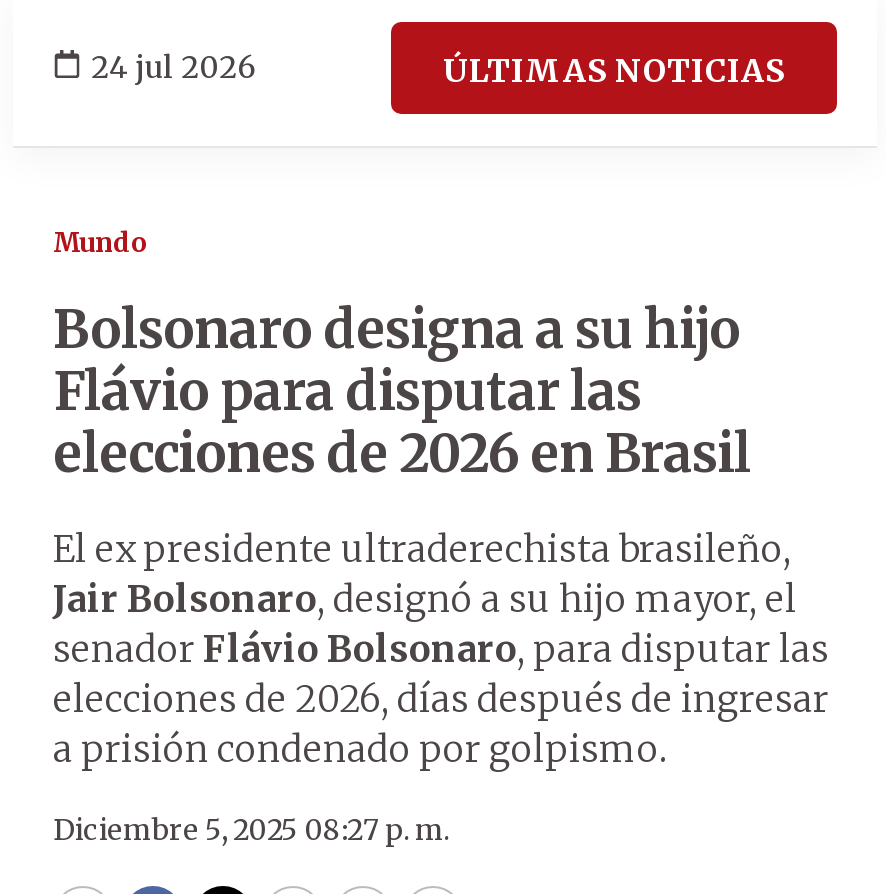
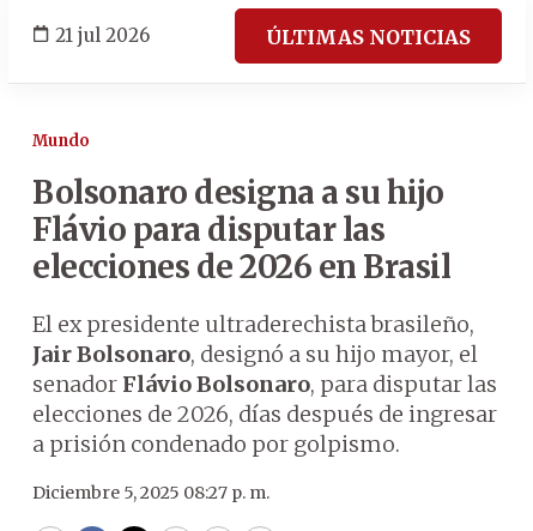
[91,47,255,85] 24 jul 2026 -> [55,23,150,46] 21 jul 2026

